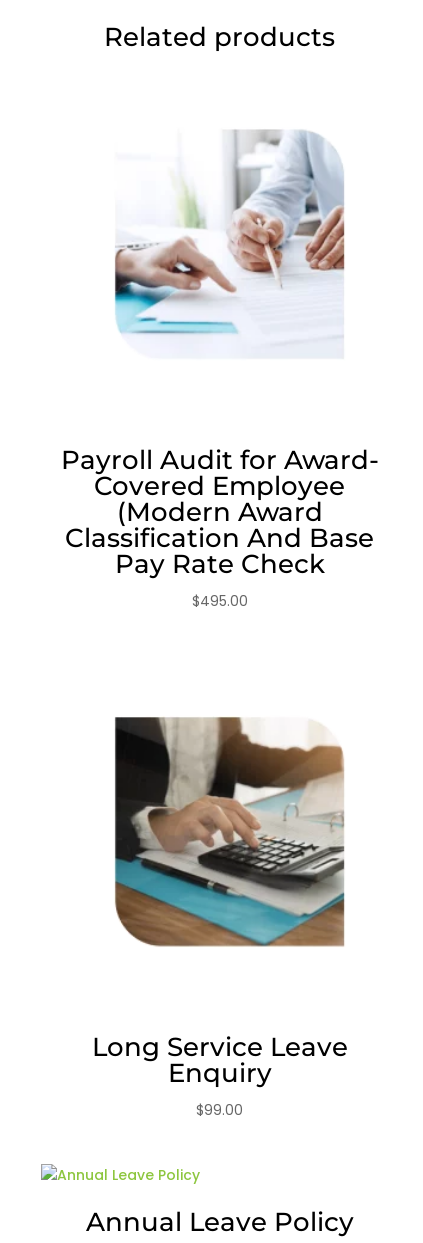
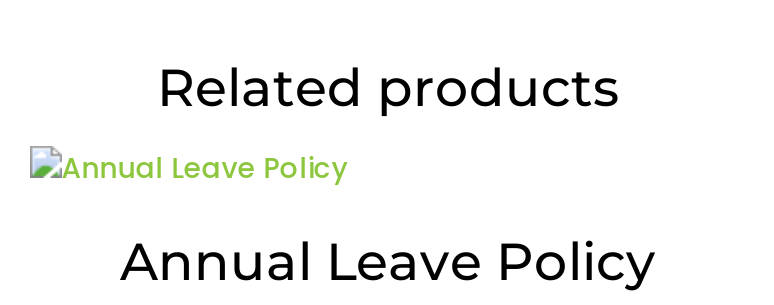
[114,129,345,346] [image] -> none
[61,444,379,611] Payroll Audit for Award- | Covered Employee | (Modern Award | Classification And Base | Pay Rate Check | $495.00 -> none
[114,716,345,947] [image] -> none
[92,1031,348,1120] Long Service Leave | Enquiry | $99.00 -> none

